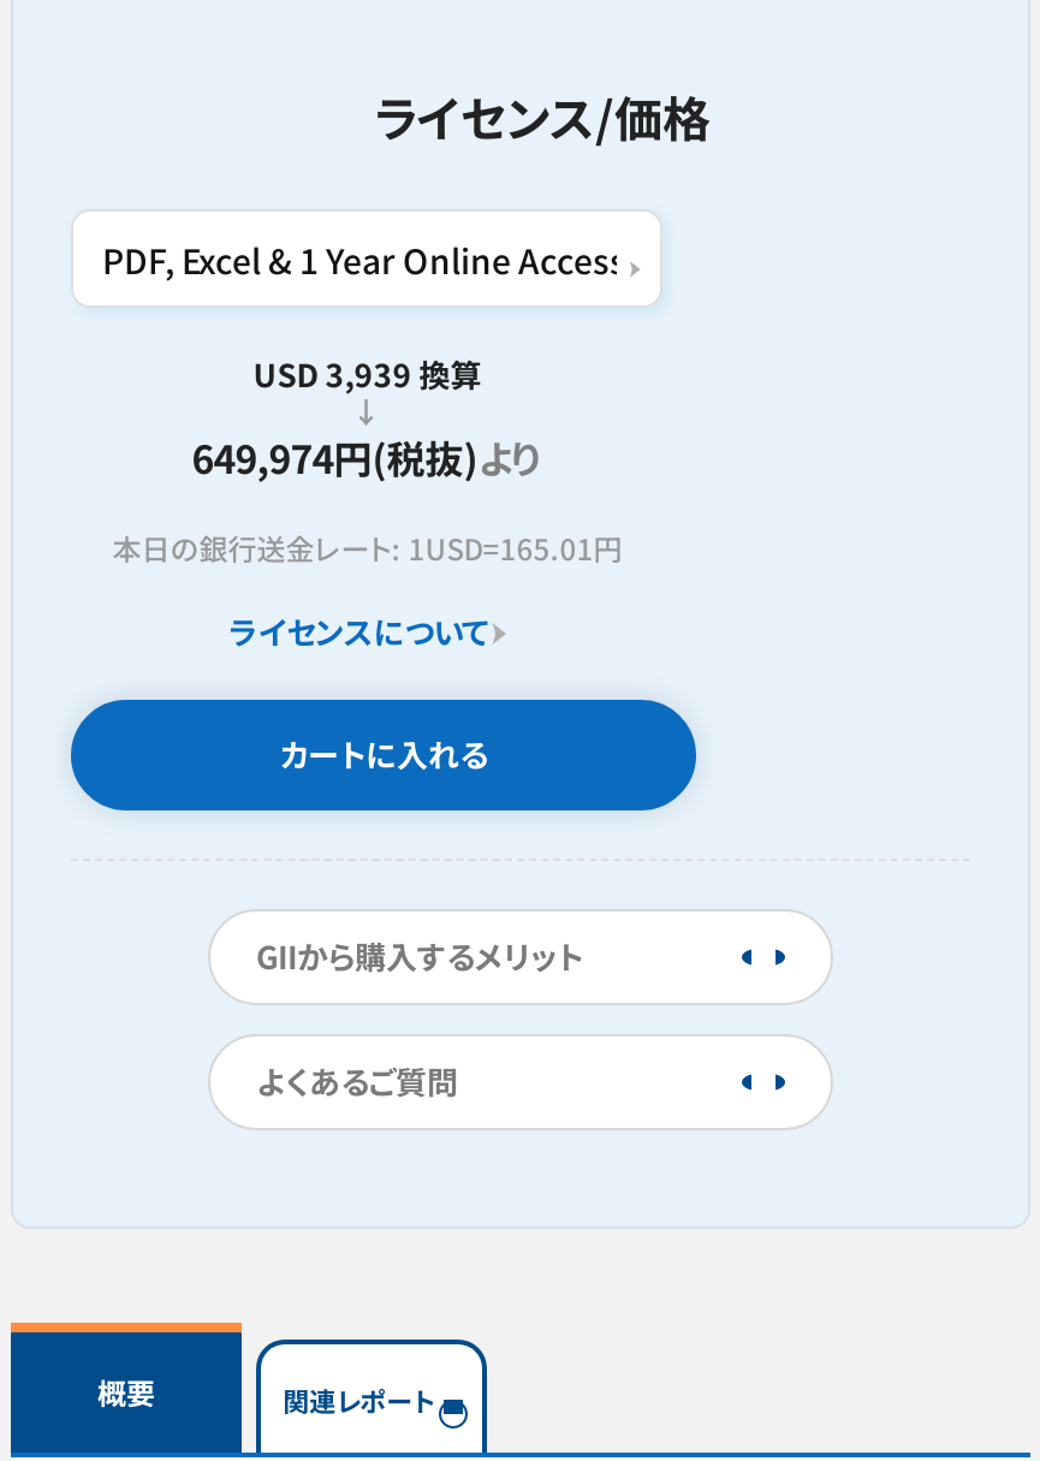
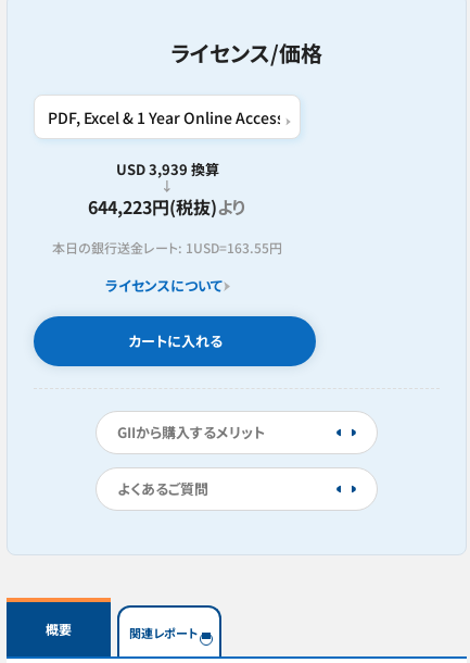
[192,428,543,486] 649,974円(税抜)より -> [88,193,247,220] 644,223円(税抜)より
[112,527,622,568] 本日の銀行送金レート: 1USD=165.01円 -> [52,238,282,257] 本日の銀行送金レート: 1USD=163.55円

